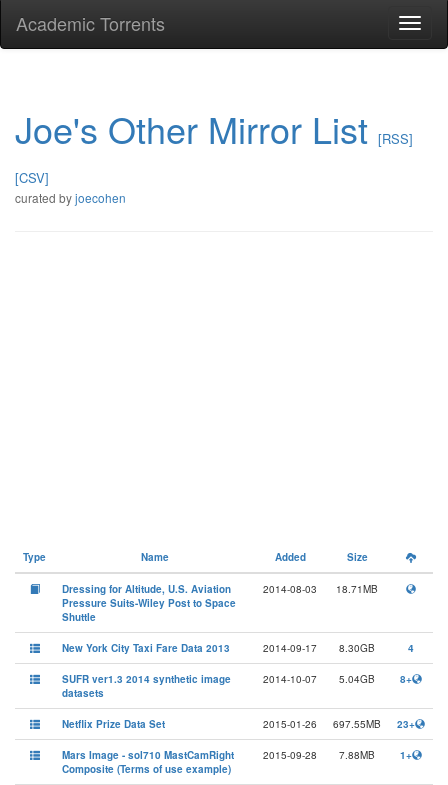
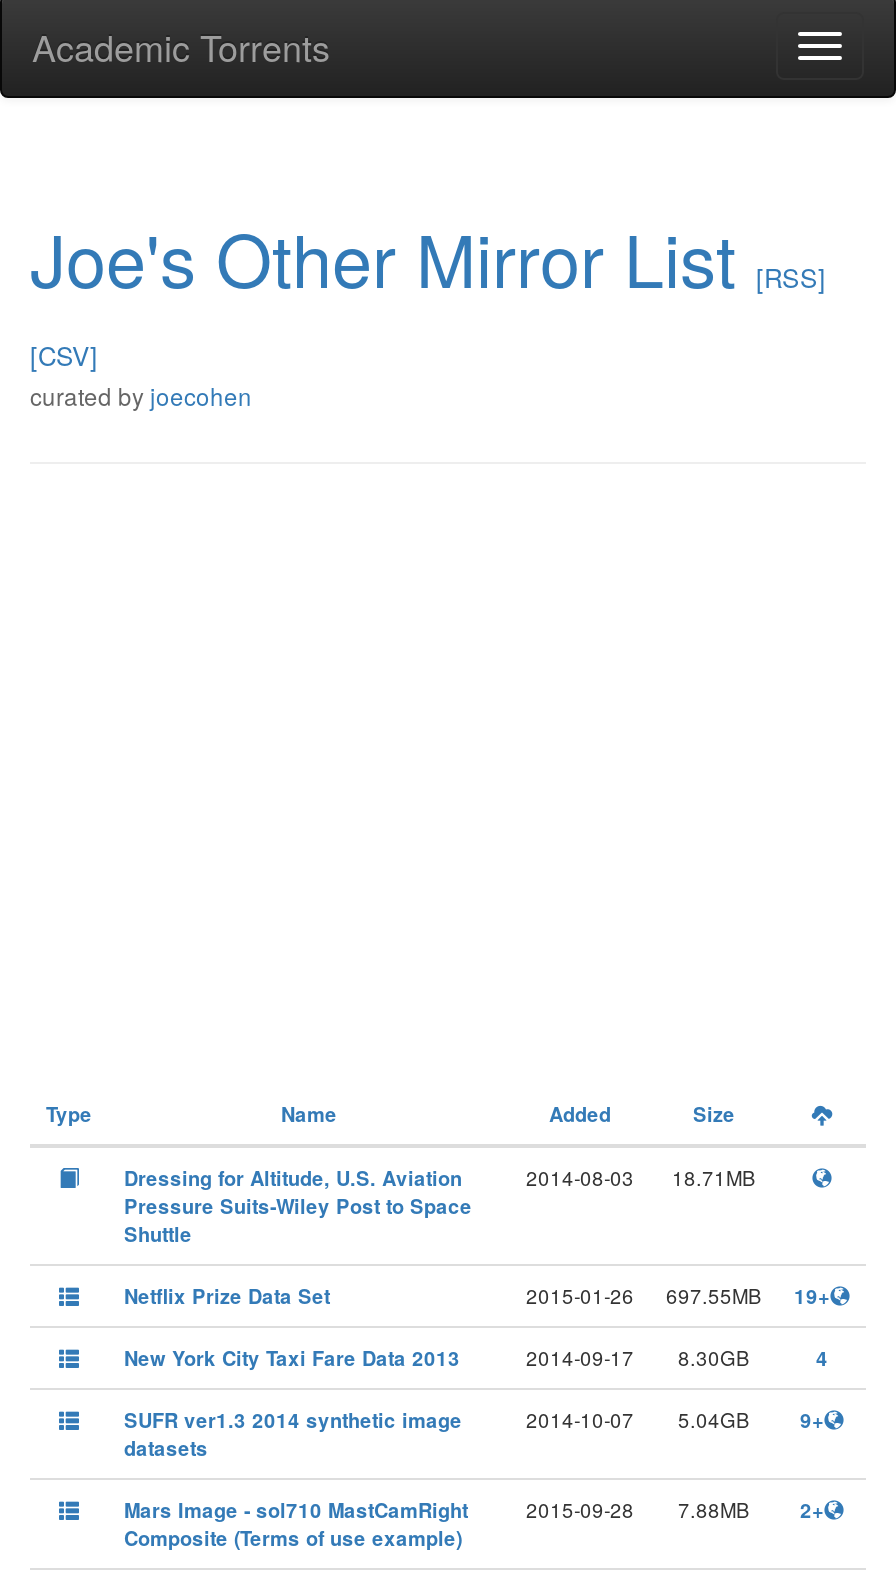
none -> [794,1282,830,1310] 19+
moved [62,641,414,700] -> [124,1344,828,1462]: New York City Taxi Fare Data 2013 | 2014-09-17 | 8.30GB | 4 | SUFR ver1.3 2014 synthetic image | datasets | 2014-10-07 | 5.04GB
[397,672,415,731] 8+ | 23+ -> [800,1406,824,1434] 9+
moved [62,717,381,731] -> [124,1282,762,1310]: Netflix Prize Data Set | 2015-01-26 | 697.55MB
[263,748,412,762] 2015-09-28 7.88MB 1+ -> [526,1496,824,1524] 2015-09-28 7.88MB 2+

